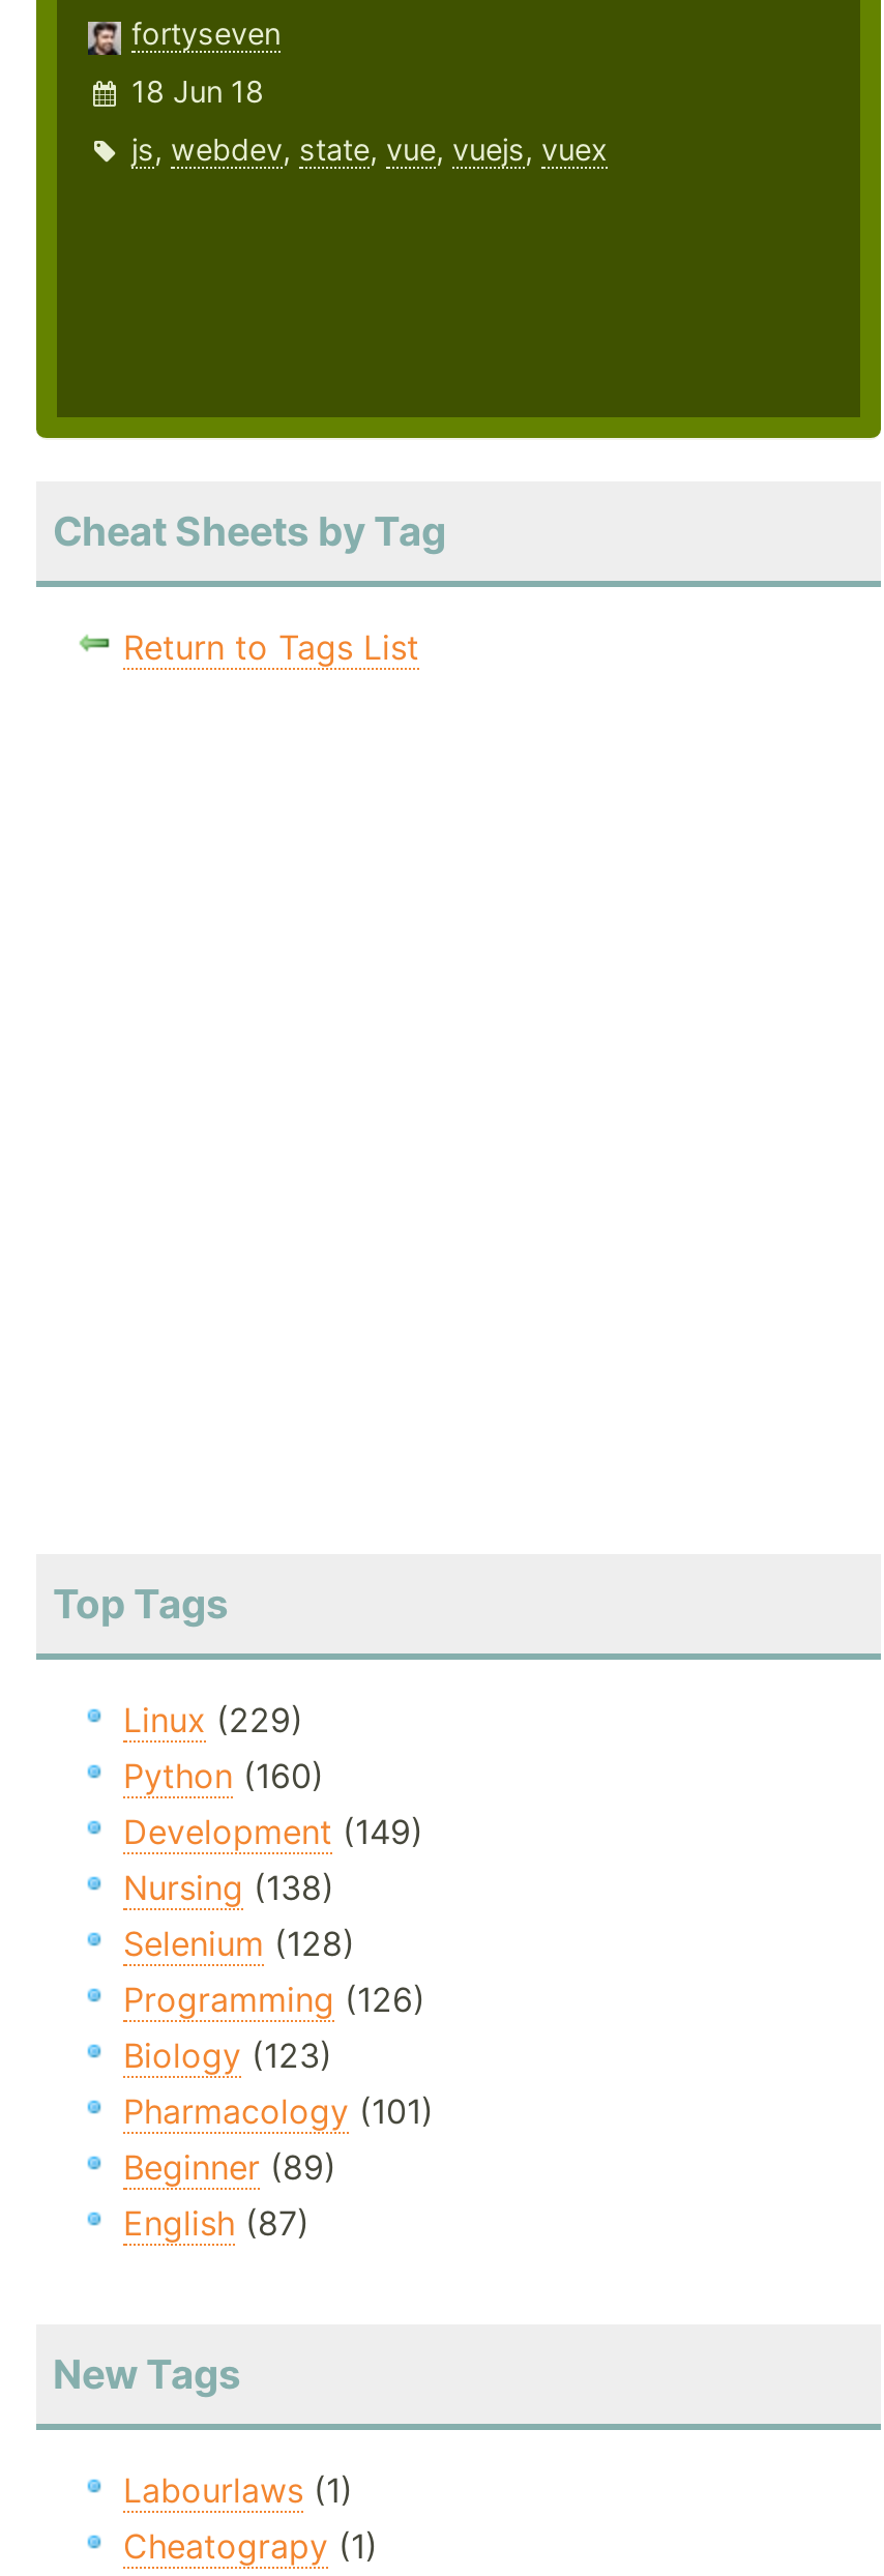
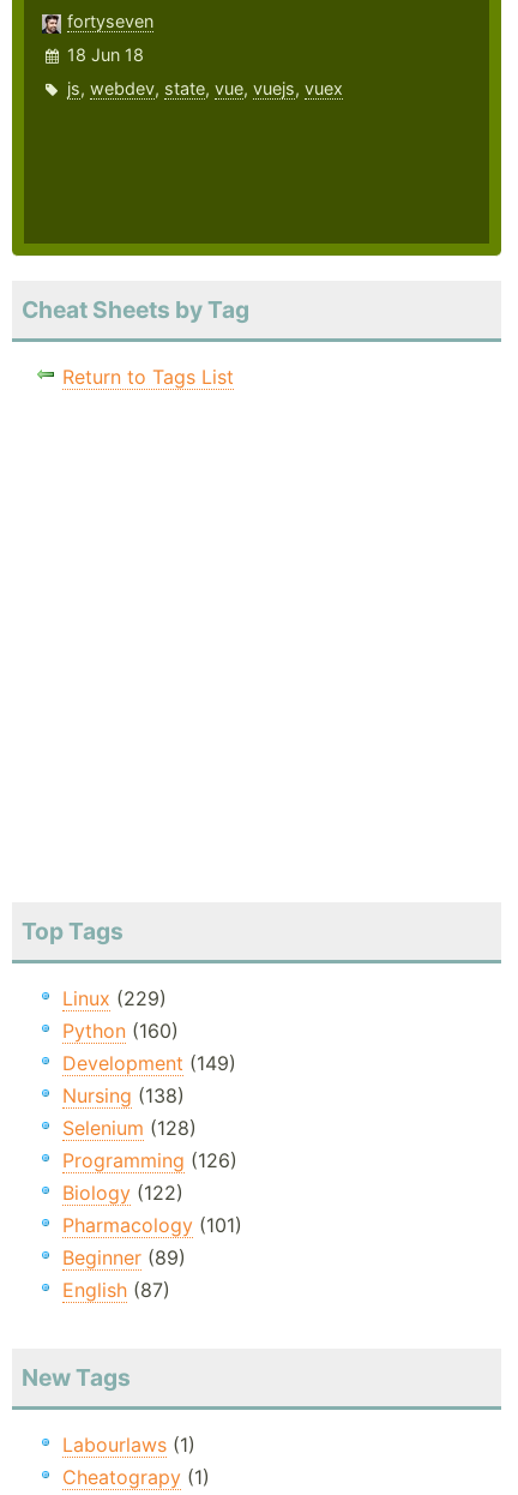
[123,2035,332,2076] Biology (123) -> [62,1181,183,1205] Biology (122)

